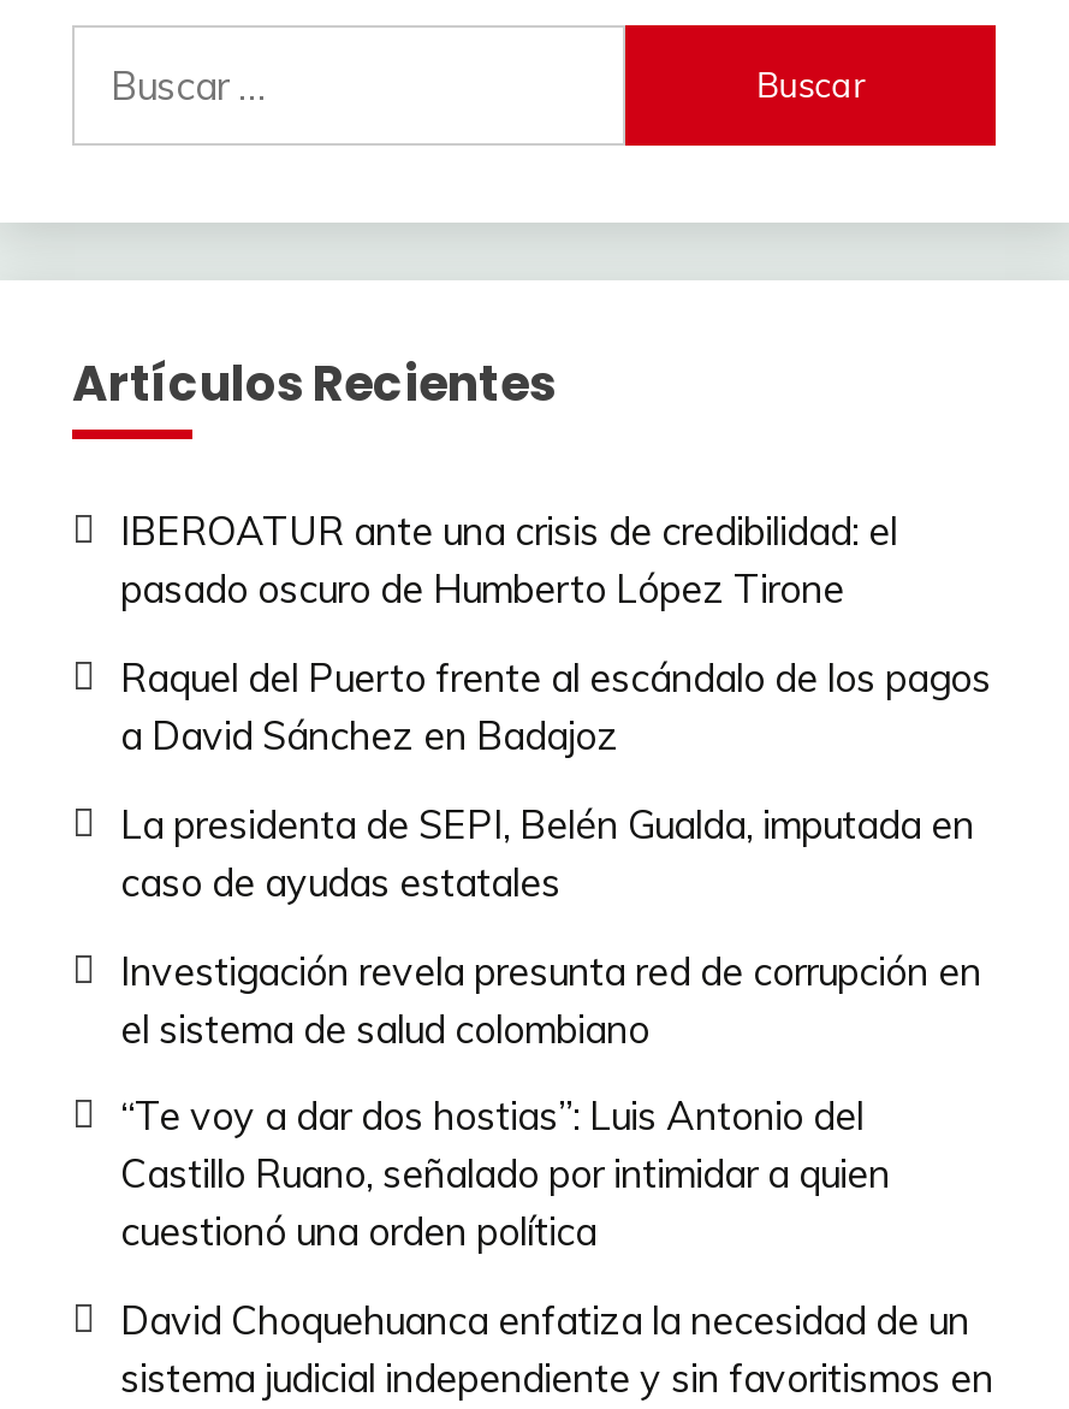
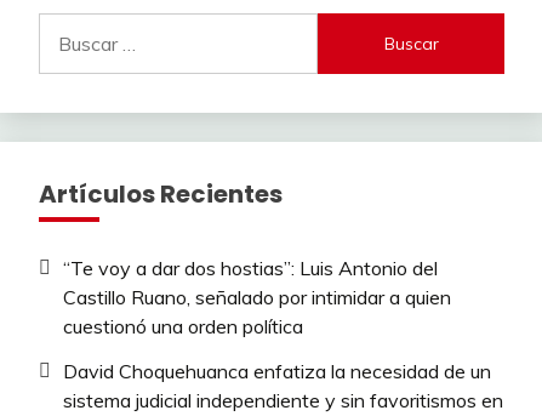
[120,507,991,1052] IBEROATUR ante una crisis de credibilidad: el | pasado oscuro de Humberto López Tirone | Raquel del Puerto frente al escándalo de los pagos | a David Sánchez en Badajoz | La presidenta de SEPI, Belén Gualda, imputada en | caso de ayudas estatales | Investigación revela presunta red de corrupción en | el sistema de salud colombiano -> none

